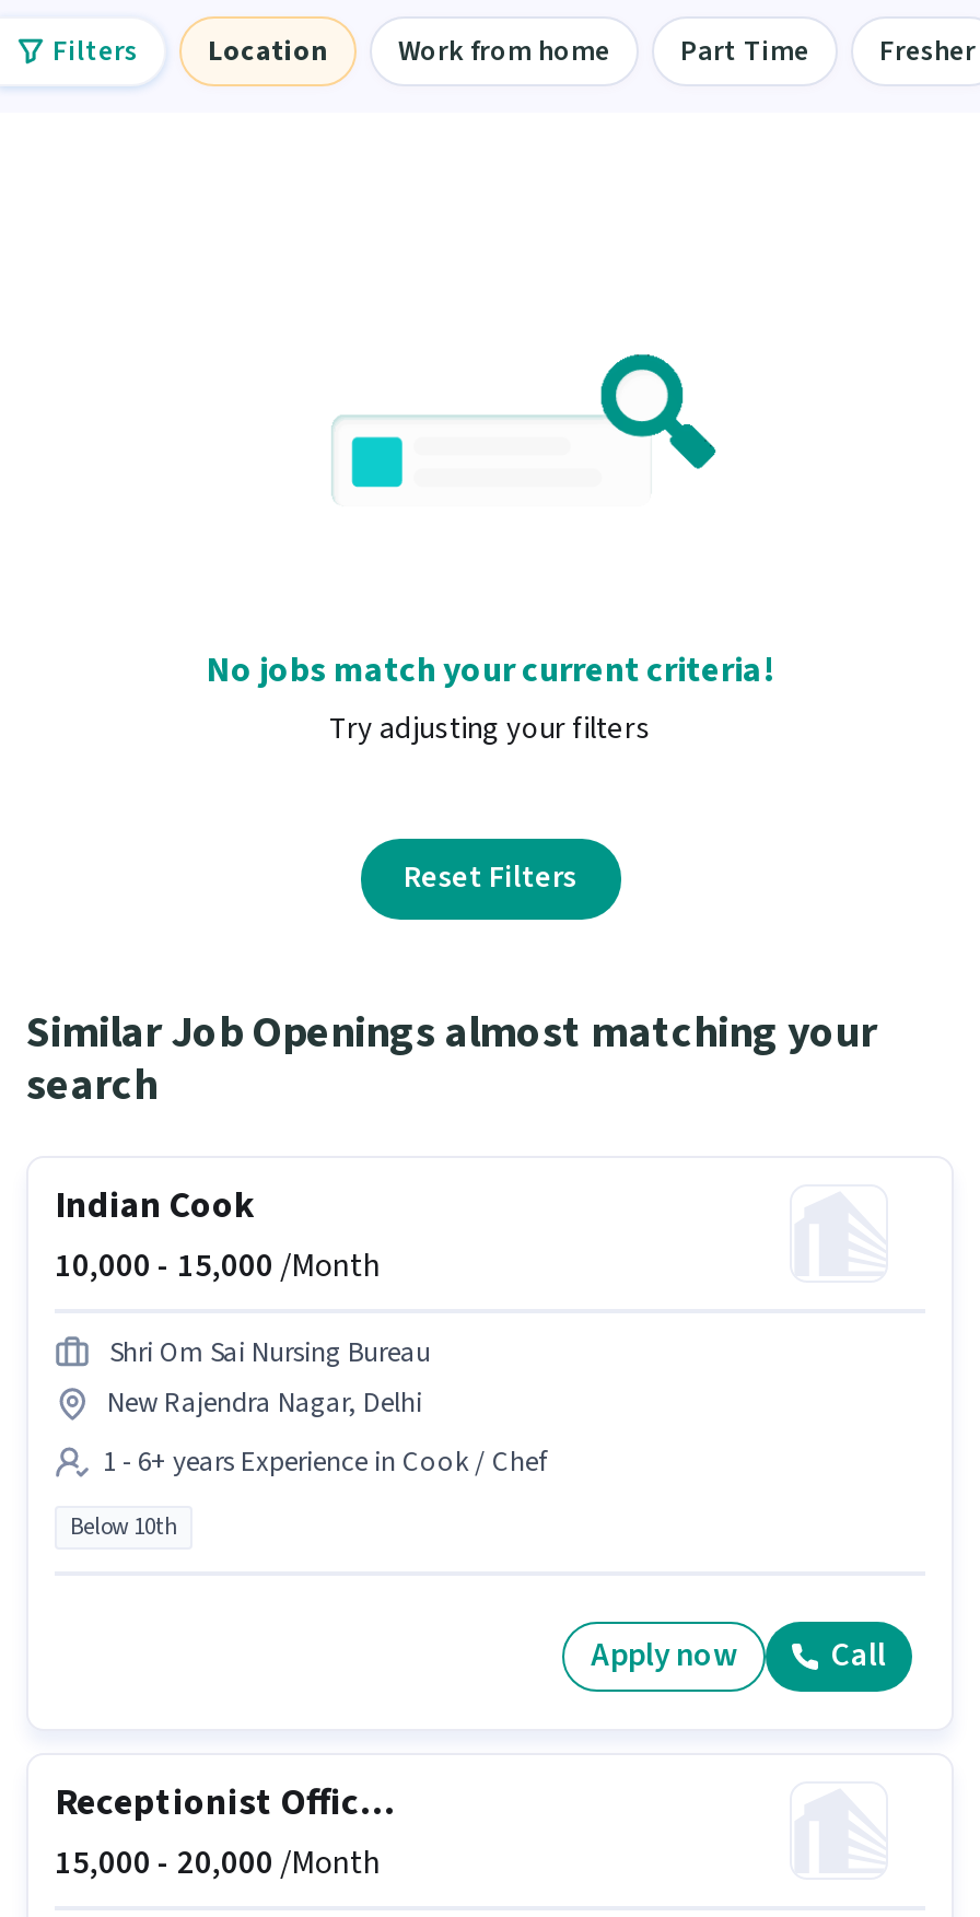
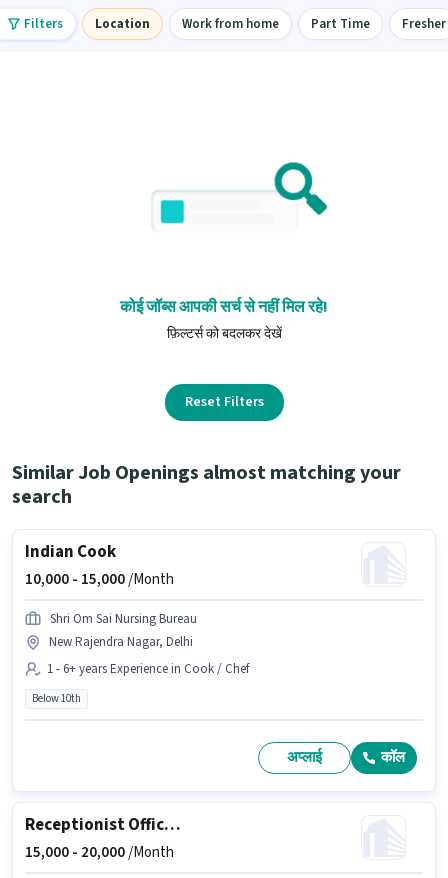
[207,646,773,751] No jobs match your current criteria! | Try adjusting your filters -> [120,296,328,344] कोई जॉब्स आपकी सर्च से नहीं मिल रहे! | फ़िल्टर्स को बदलकर देखें
[591,1633,886,1679] Apply now | Call -> [287,747,405,768] अप्लाई | कॉल

